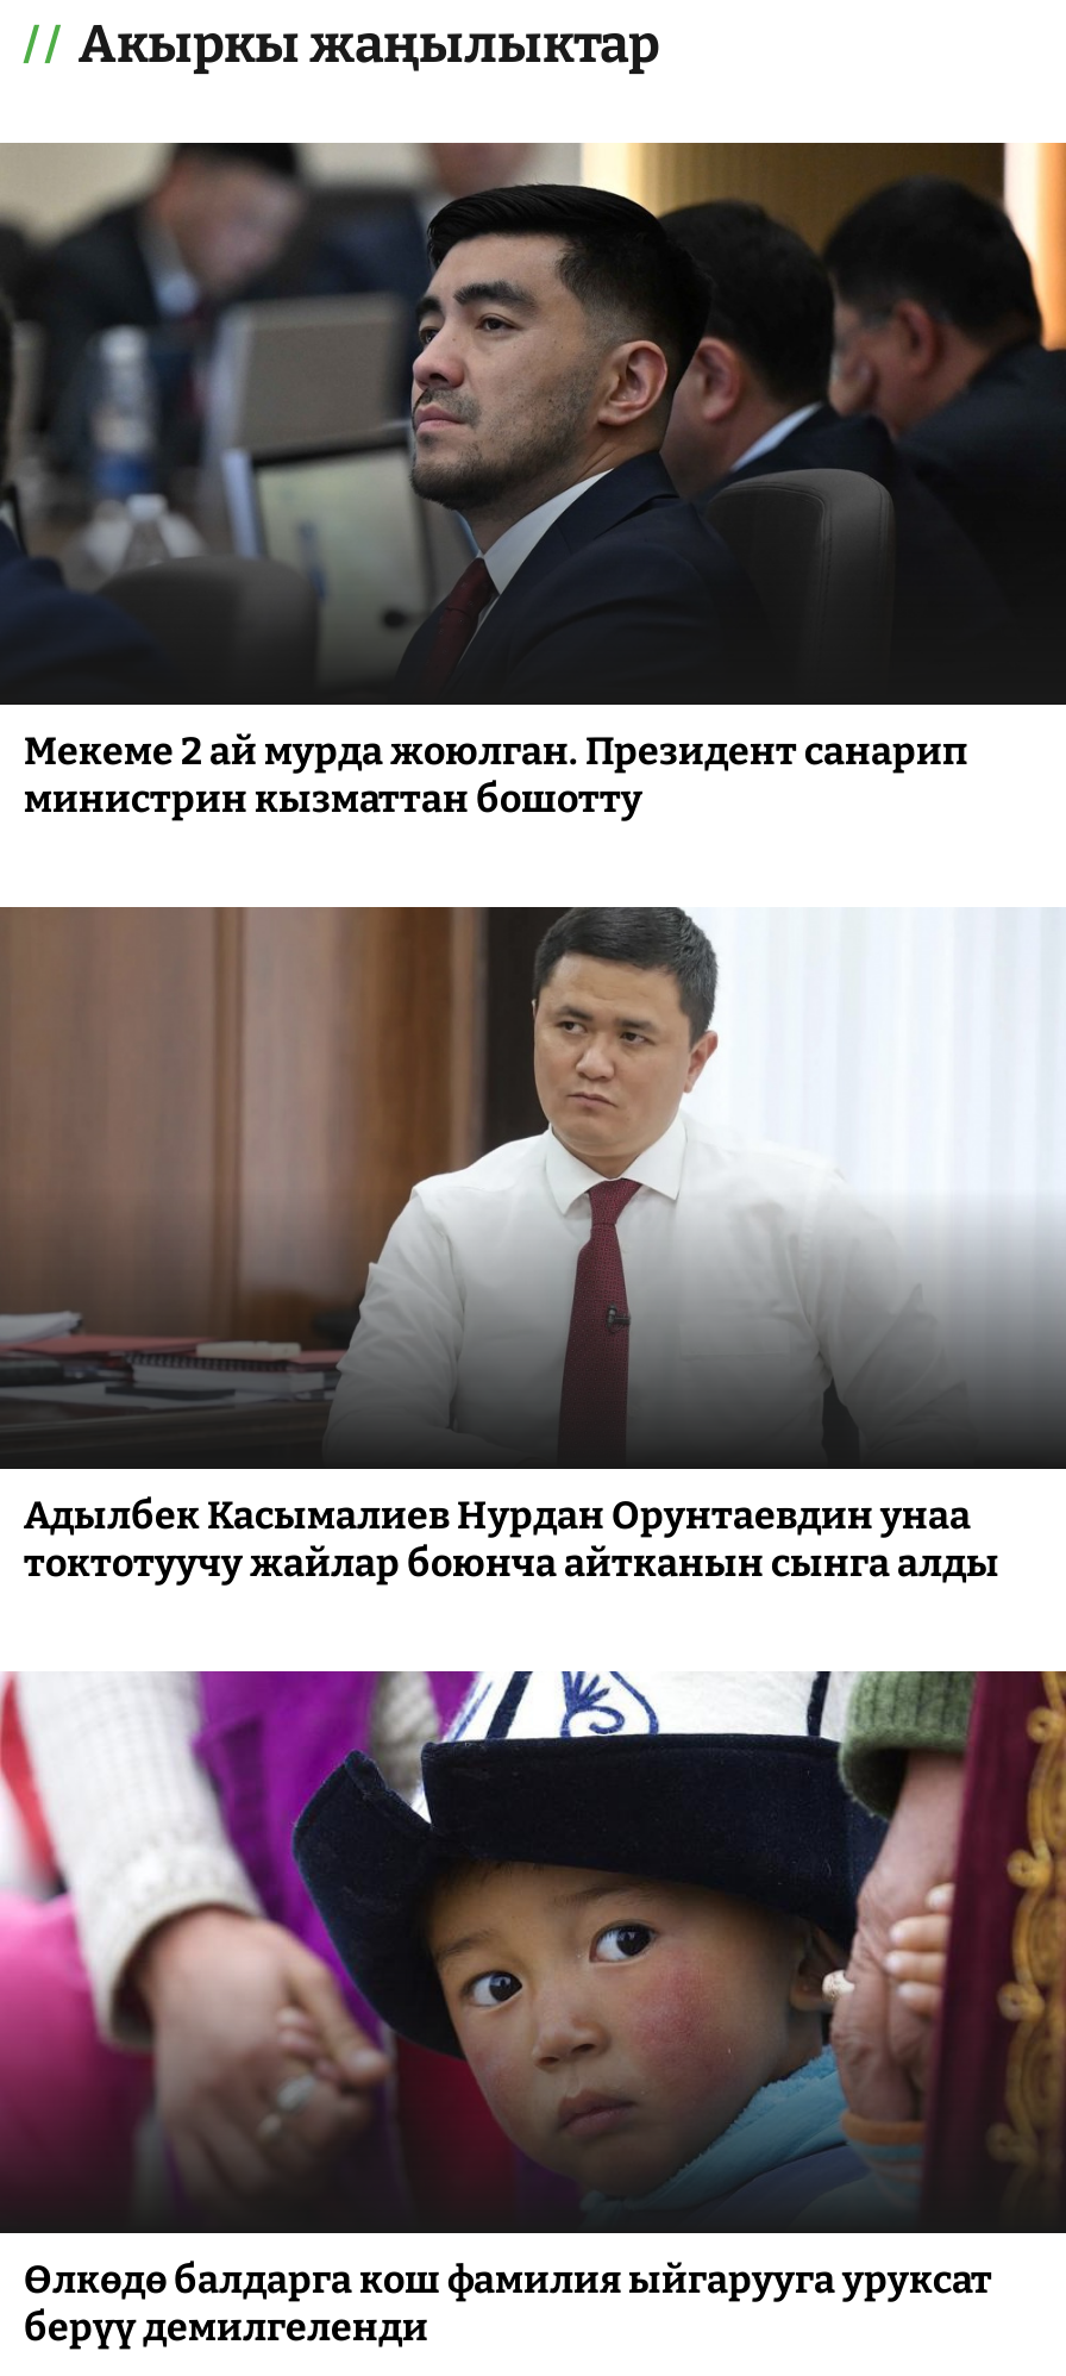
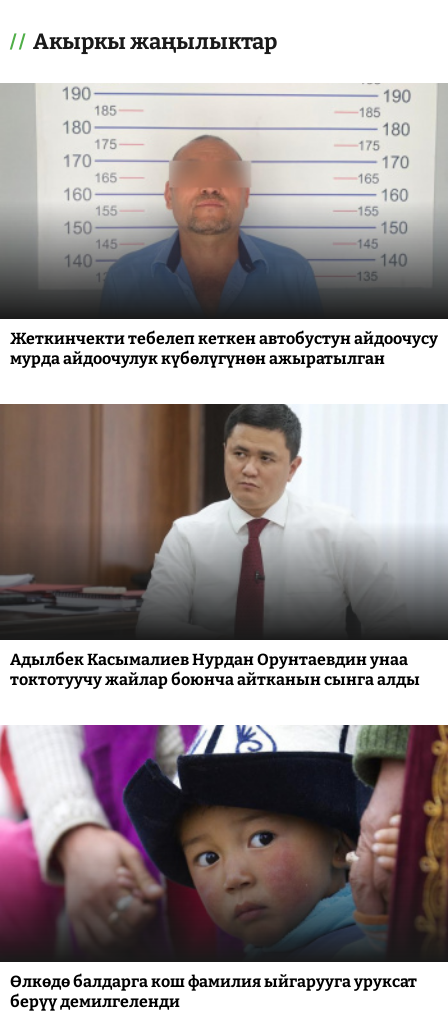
[7,139,1059,821] [image] | Мекеме 2 ай мурда жоюлган. Президент санарип | министрин кызматтан бошотту -> [3,83,445,368] [image] | Жеткинчекти тебелеп кеткен автобустун айдоочусу | мурда айдоочулук күбөлүгүнөн ажыратылган

